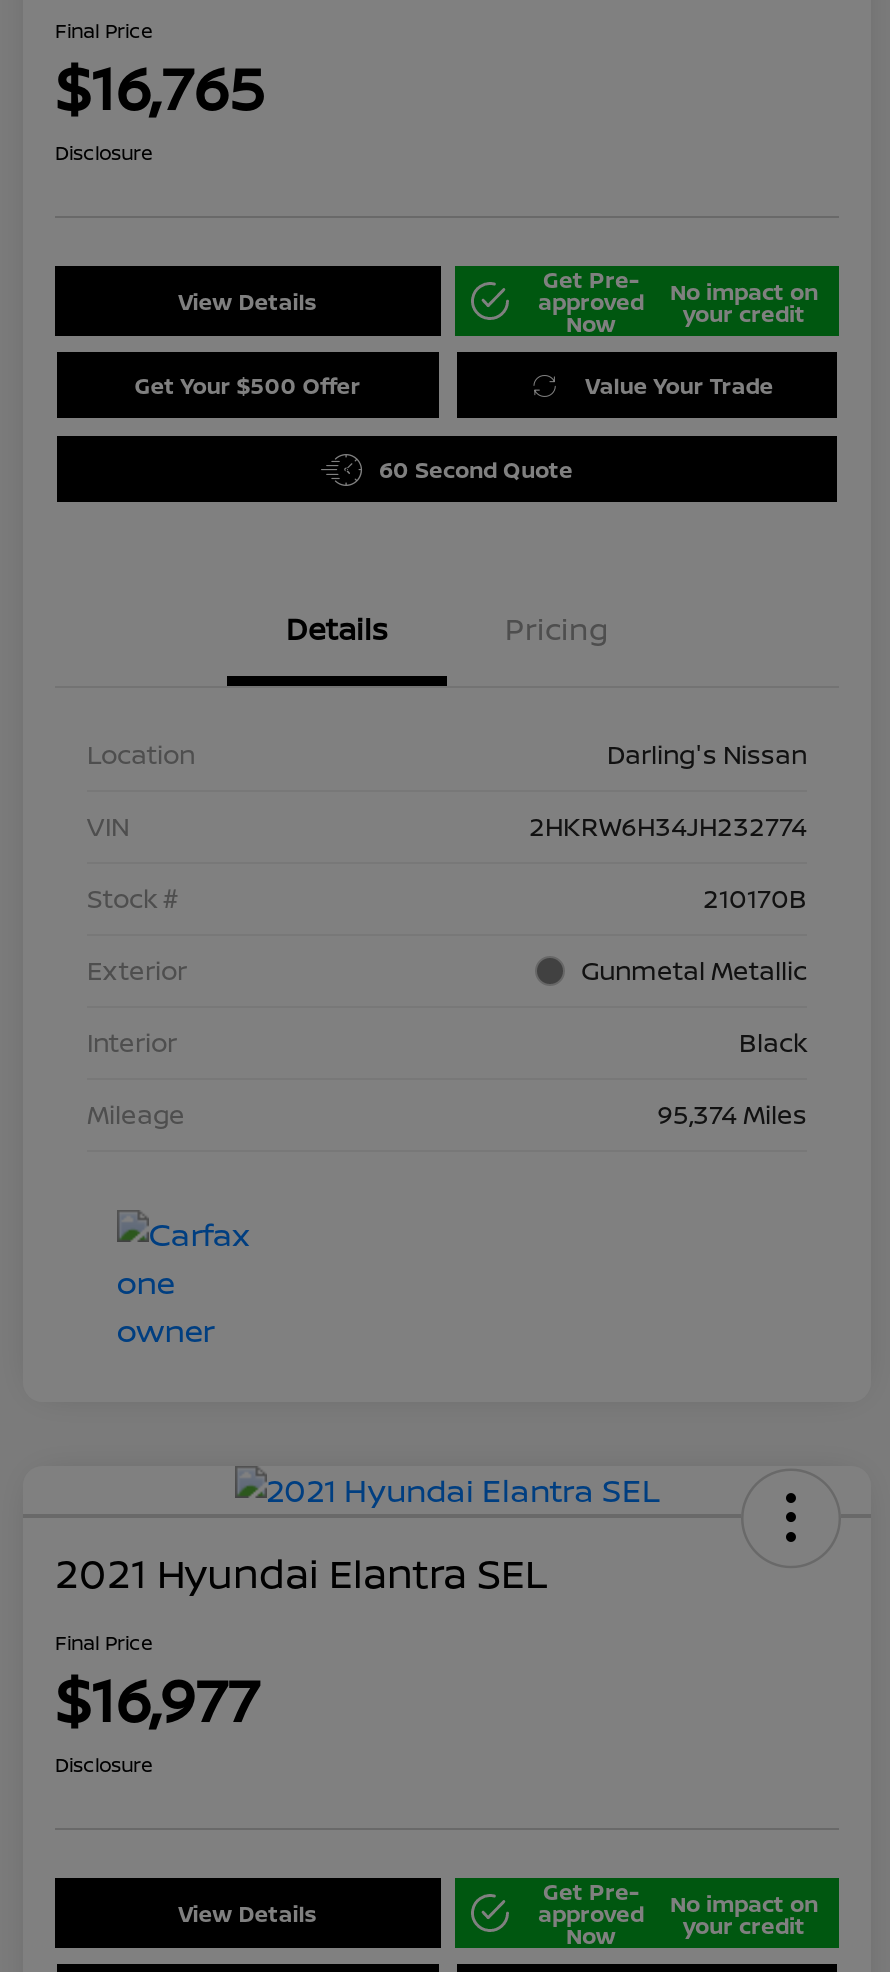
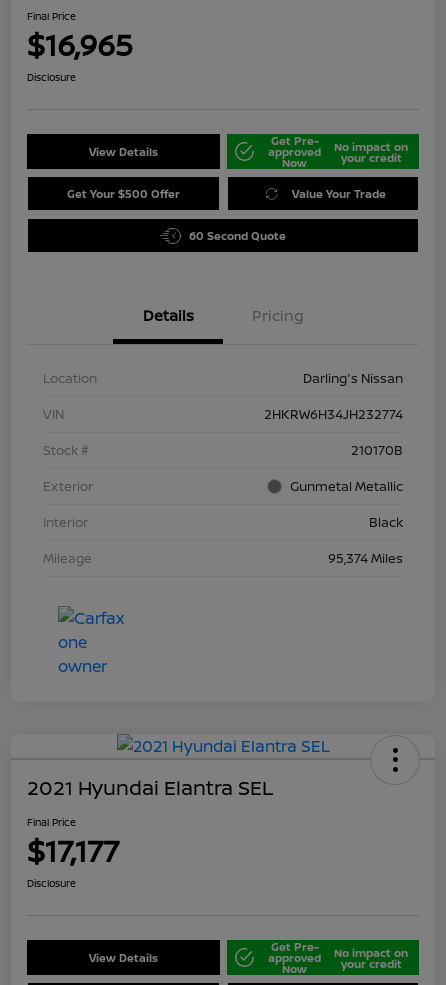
[55,46,265,128] $16,765 -> [27,24,133,65] $16,965
[55,1658,259,1740] $16,977 -> [27,830,119,871] $17,177

